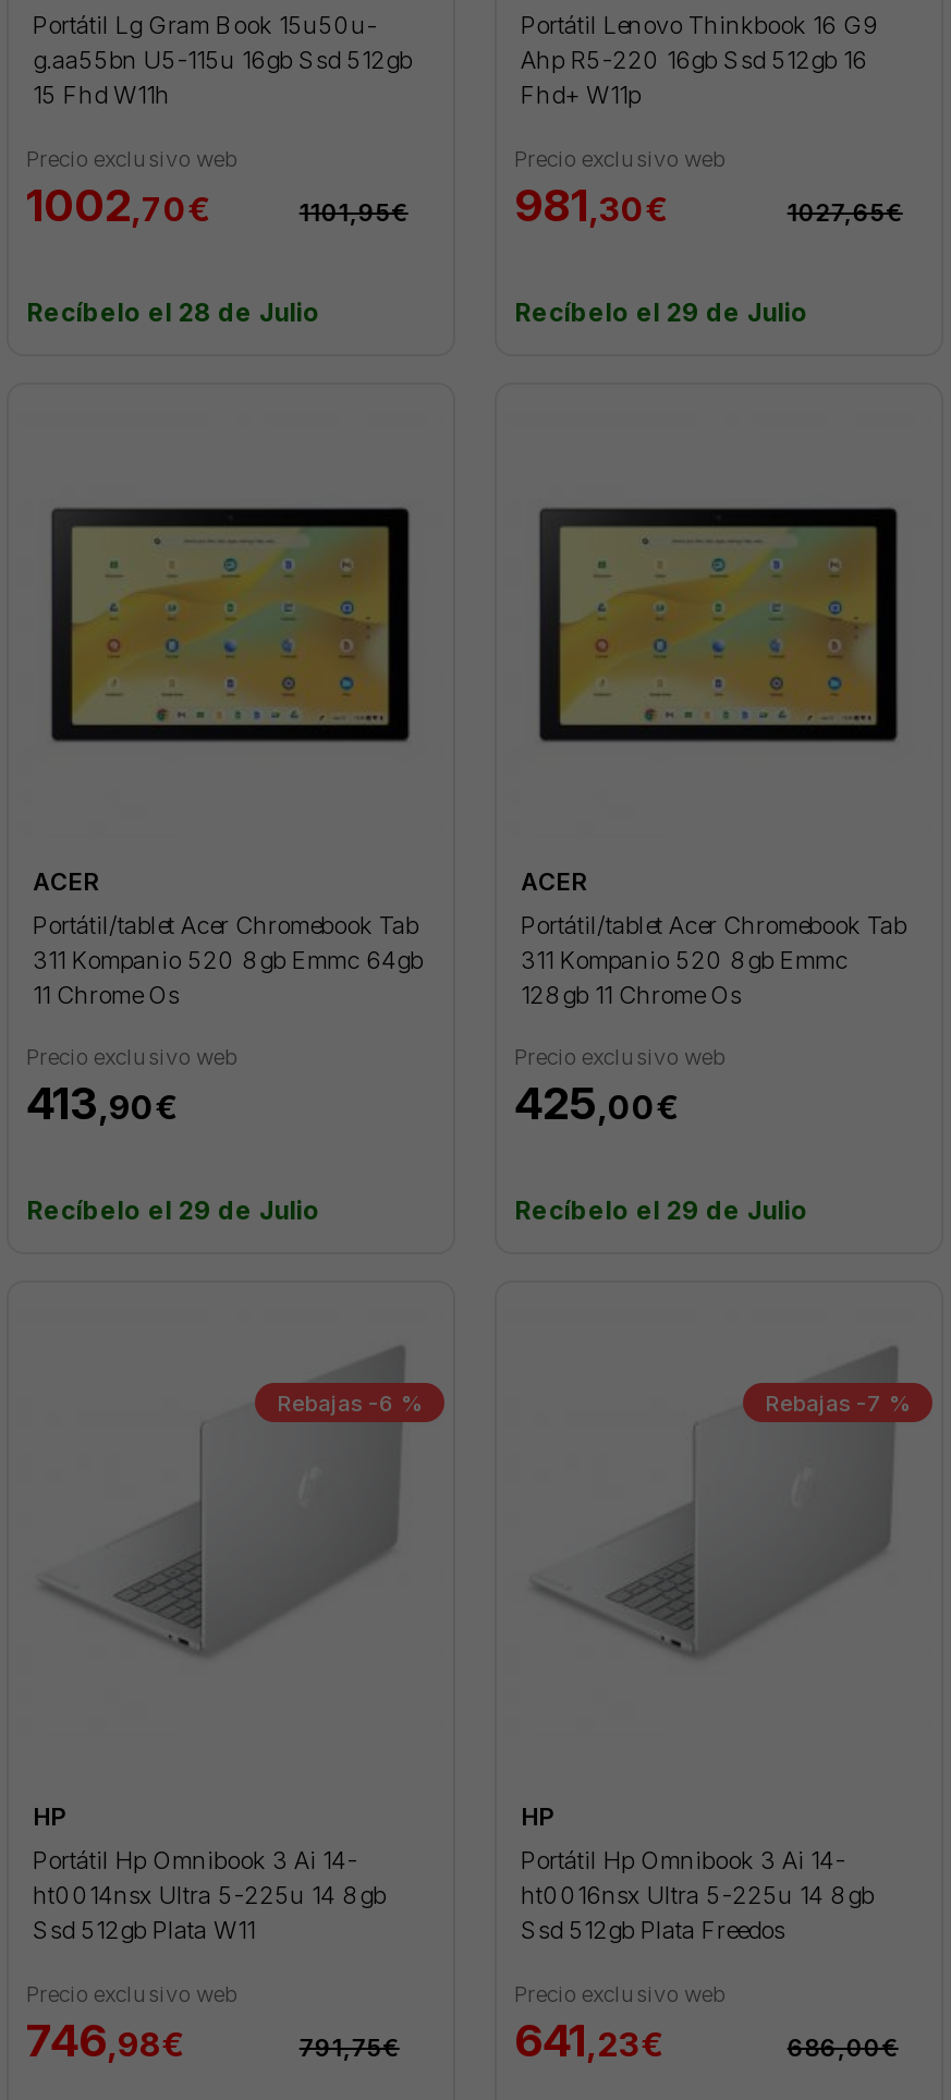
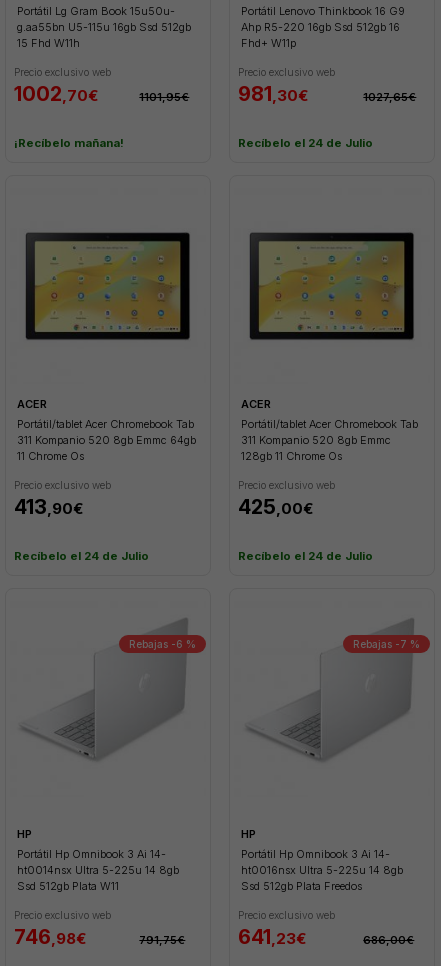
[26,296,320,327] Recíbelo el 28 de Julio -> [14,136,124,150] ¡Recíbelo mañana!
[514,296,808,327] Recíbelo el 29 de Julio -> [238,136,373,150] Recíbelo el 24 de Julio
[26,1196,320,1226] Recíbelo el 29 de Julio -> [14,549,149,563] Recíbelo el 24 de Julio
[514,1196,808,1226] Recíbelo el 29 de Julio -> [238,549,373,563] Recíbelo el 24 de Julio

